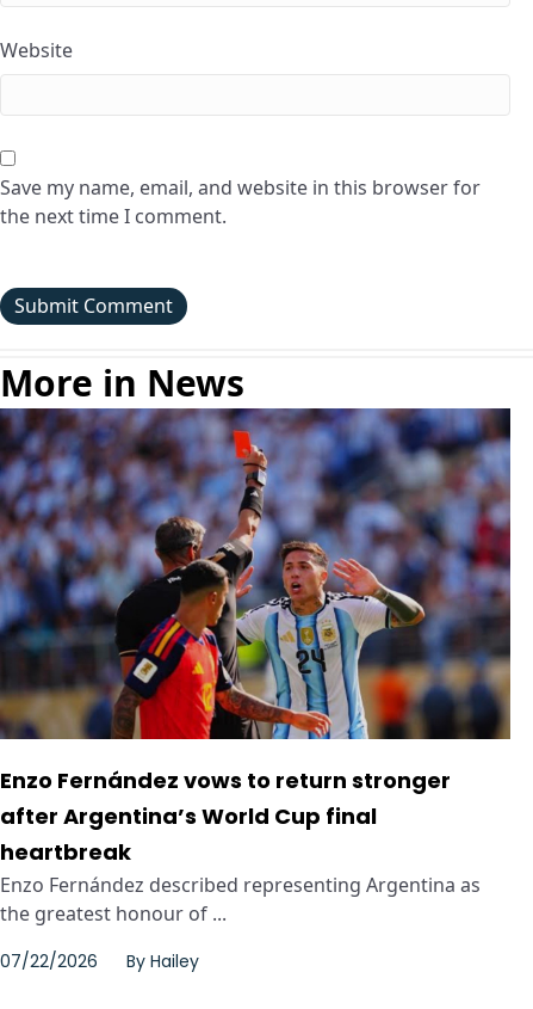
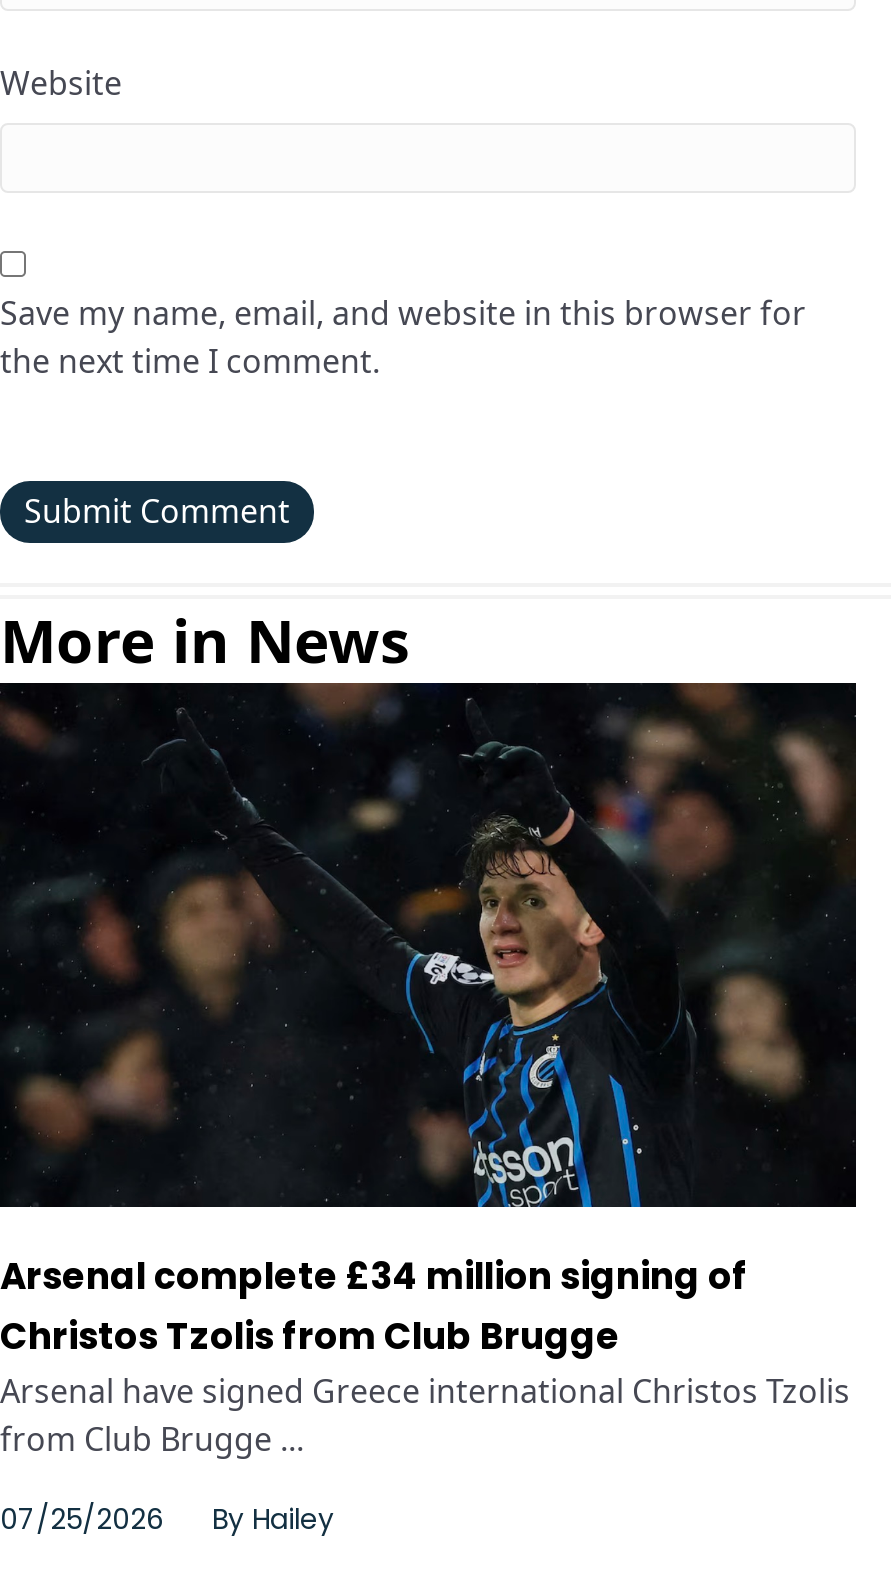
[0,407,512,926] [image] | Enzo Fernández vows to return stronger | after Argentina’s World Cup final | heartbreak | Enzo Fernández described representing Argentina as | the greatest honour of ... -> [0,681,858,1460] [image] | Arsenal complete £34 million signing of | Christos Tzolis from Club Brugge | Arsenal have signed Greece international Christos Tzolis | from Club Brugge ...
[0,949,199,973] 07/22/2026 By Hailey -> [0,1498,334,1538] 07/25/2026 By Hailey

